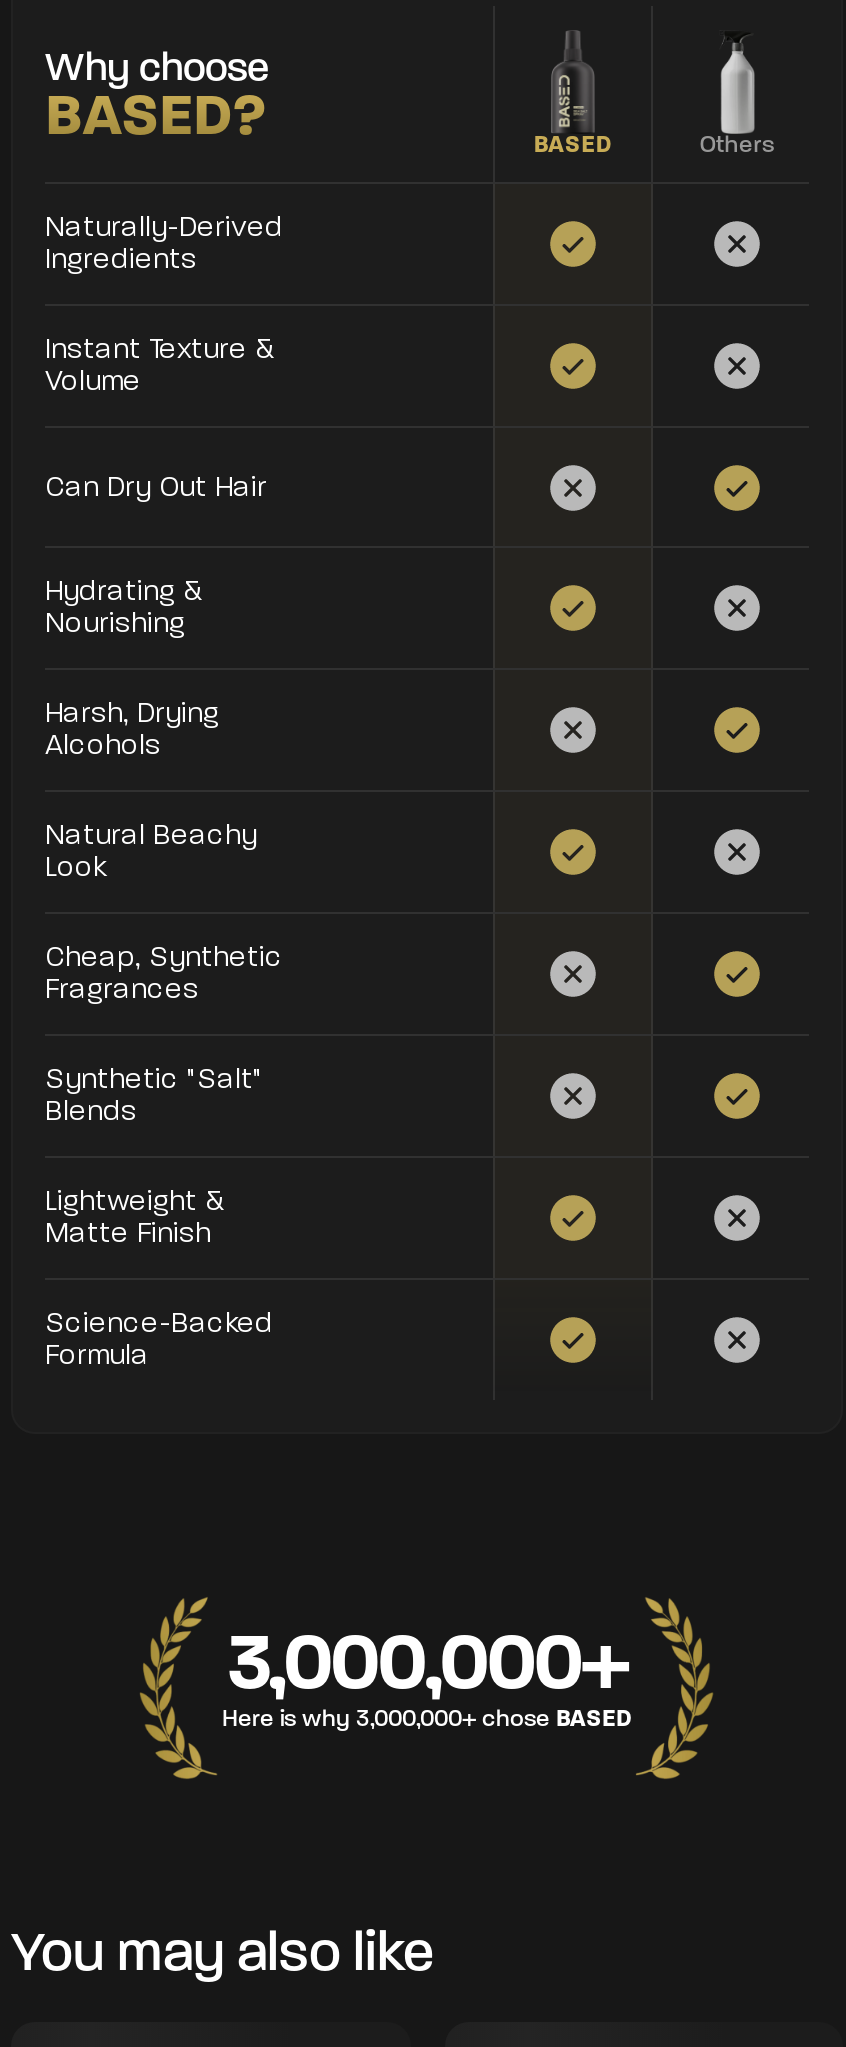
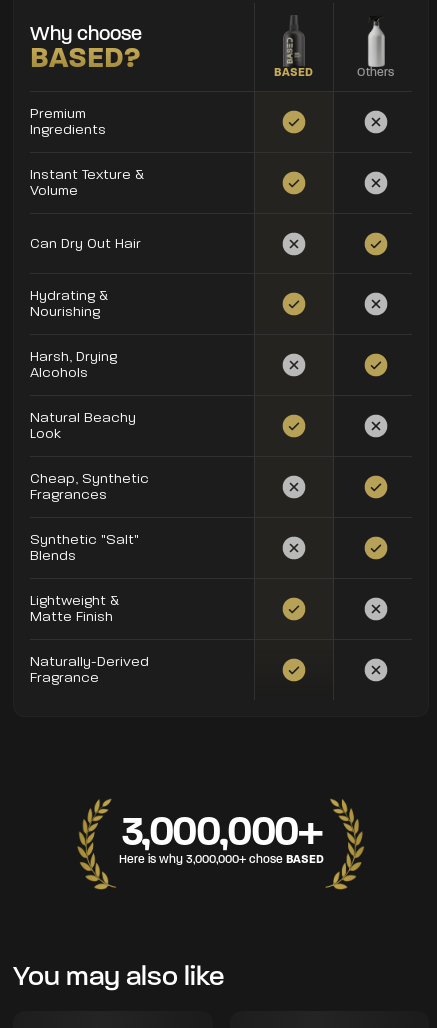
none -> [30,105,86,122] Premium
moved [45,210,283,244] -> [30,653,149,670]: Naturally-Derived
[45,1306,273,1372] Science-Backed | Formula -> [30,669,99,686] Fragrance

